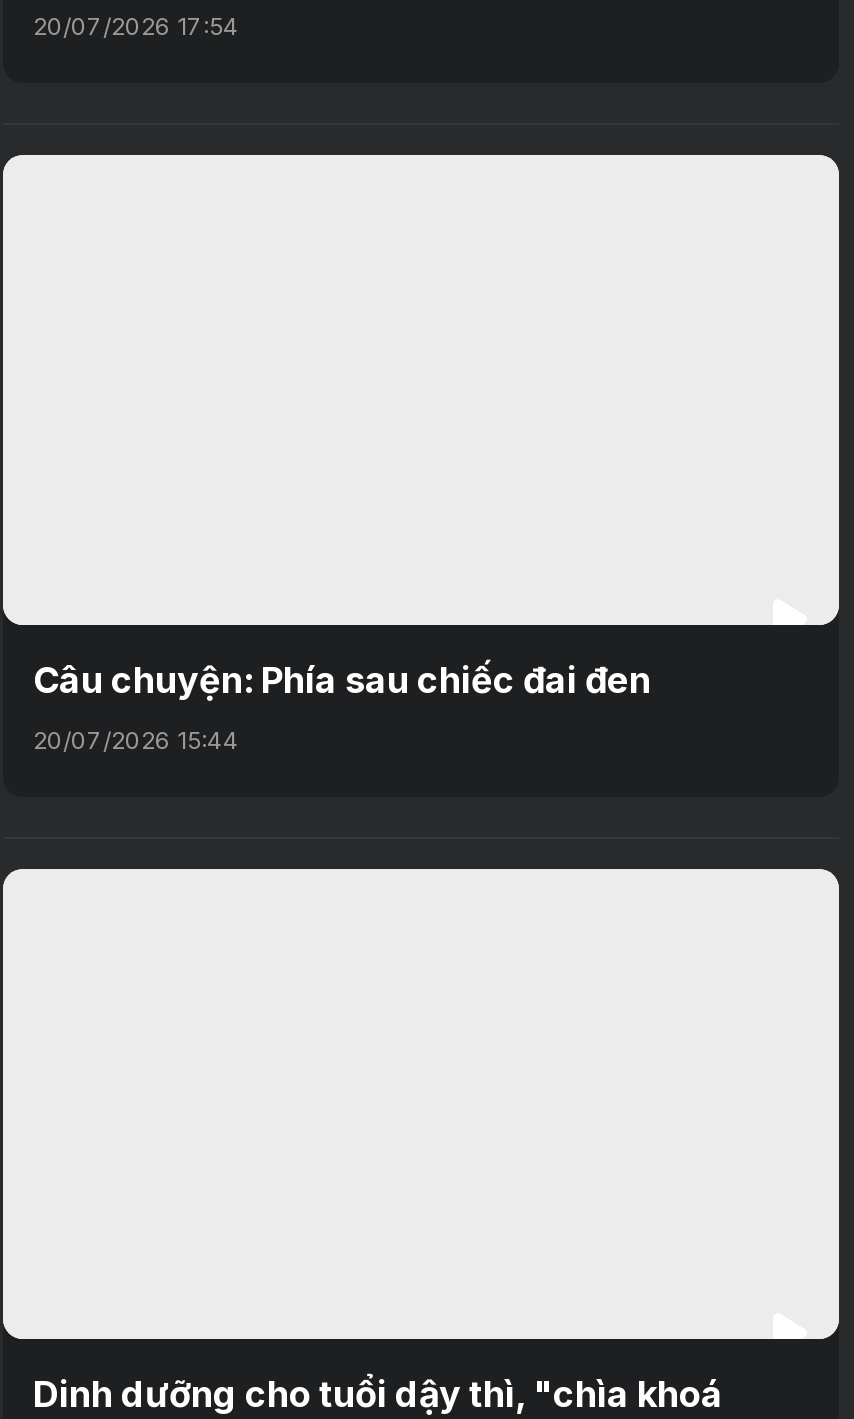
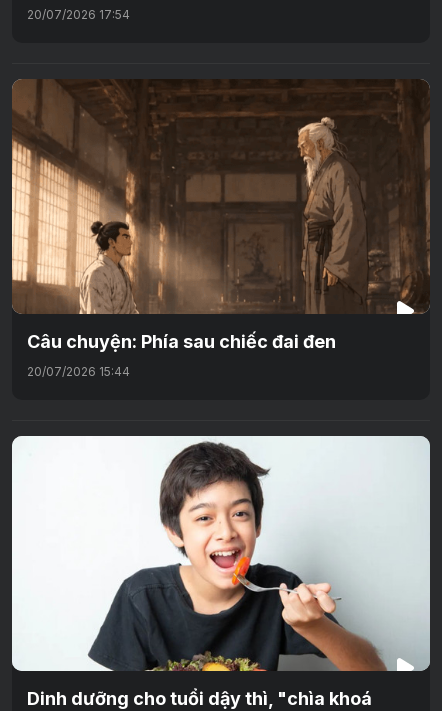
none -> [11,79,430,315] [image]
none -> [87,441,430,672] [image]

